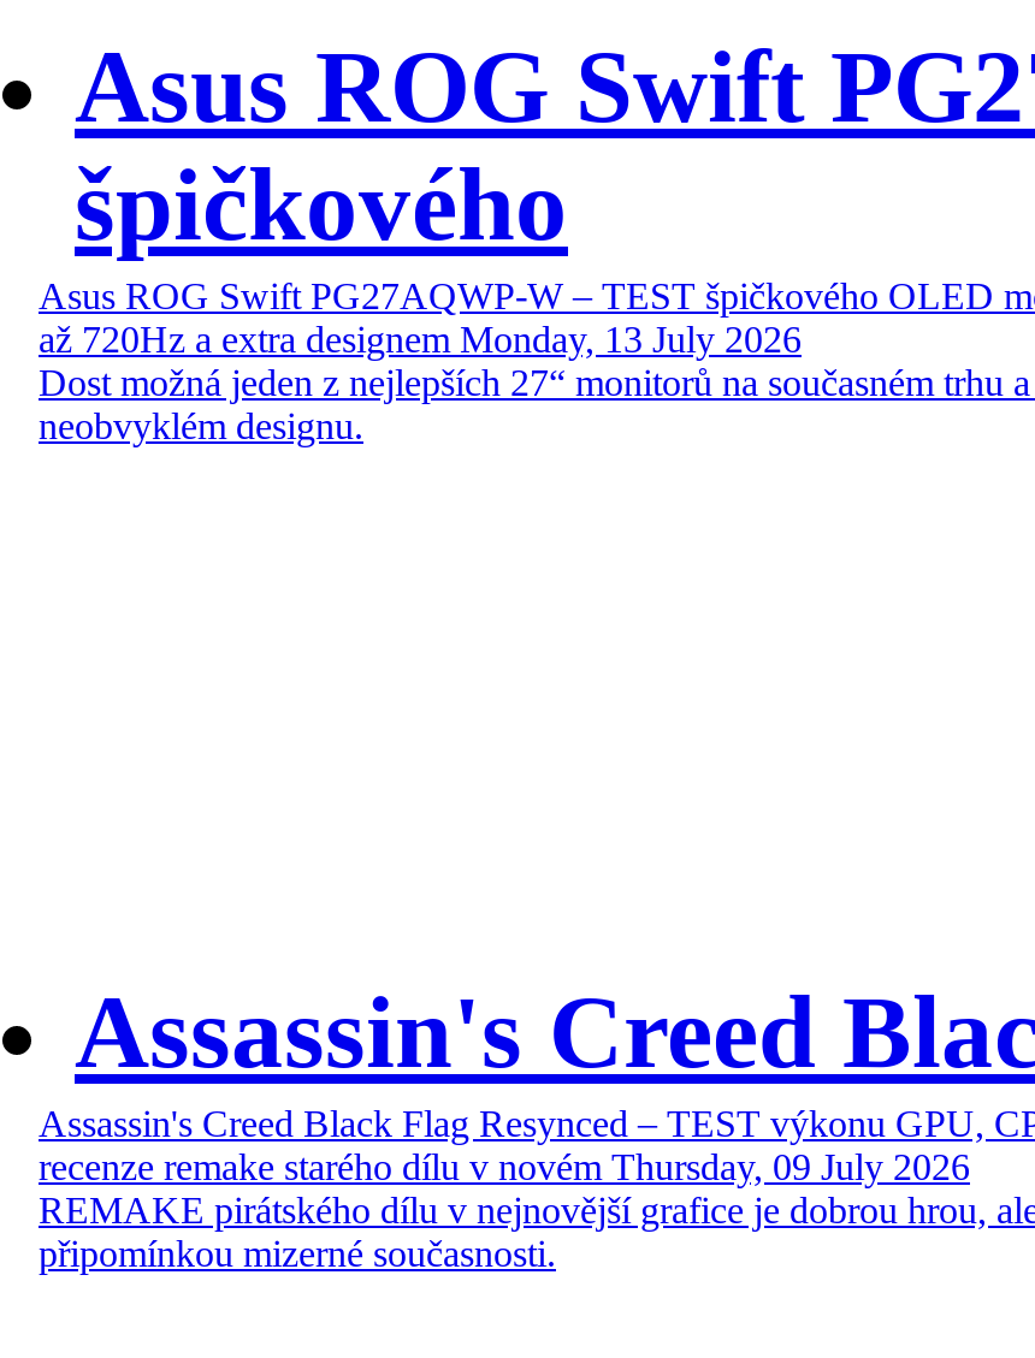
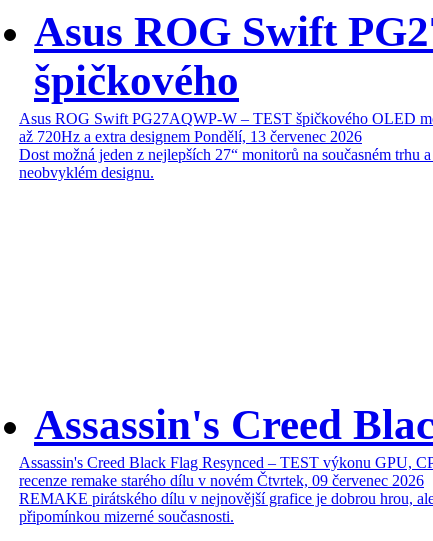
[39,319,802,360] až 720Hz a extra designem Monday, 13 July 2026 -> [19,128,362,145] až 720Hz a extra designem Pondělí, 13 červenec 2026
[39,1146,970,1187] recenze remake starého dílu v novém Thursday, 09 July 2026 -> [19,472,424,489] recenze remake starého dílu v novém Čtvrtek, 09 červenec 2026

